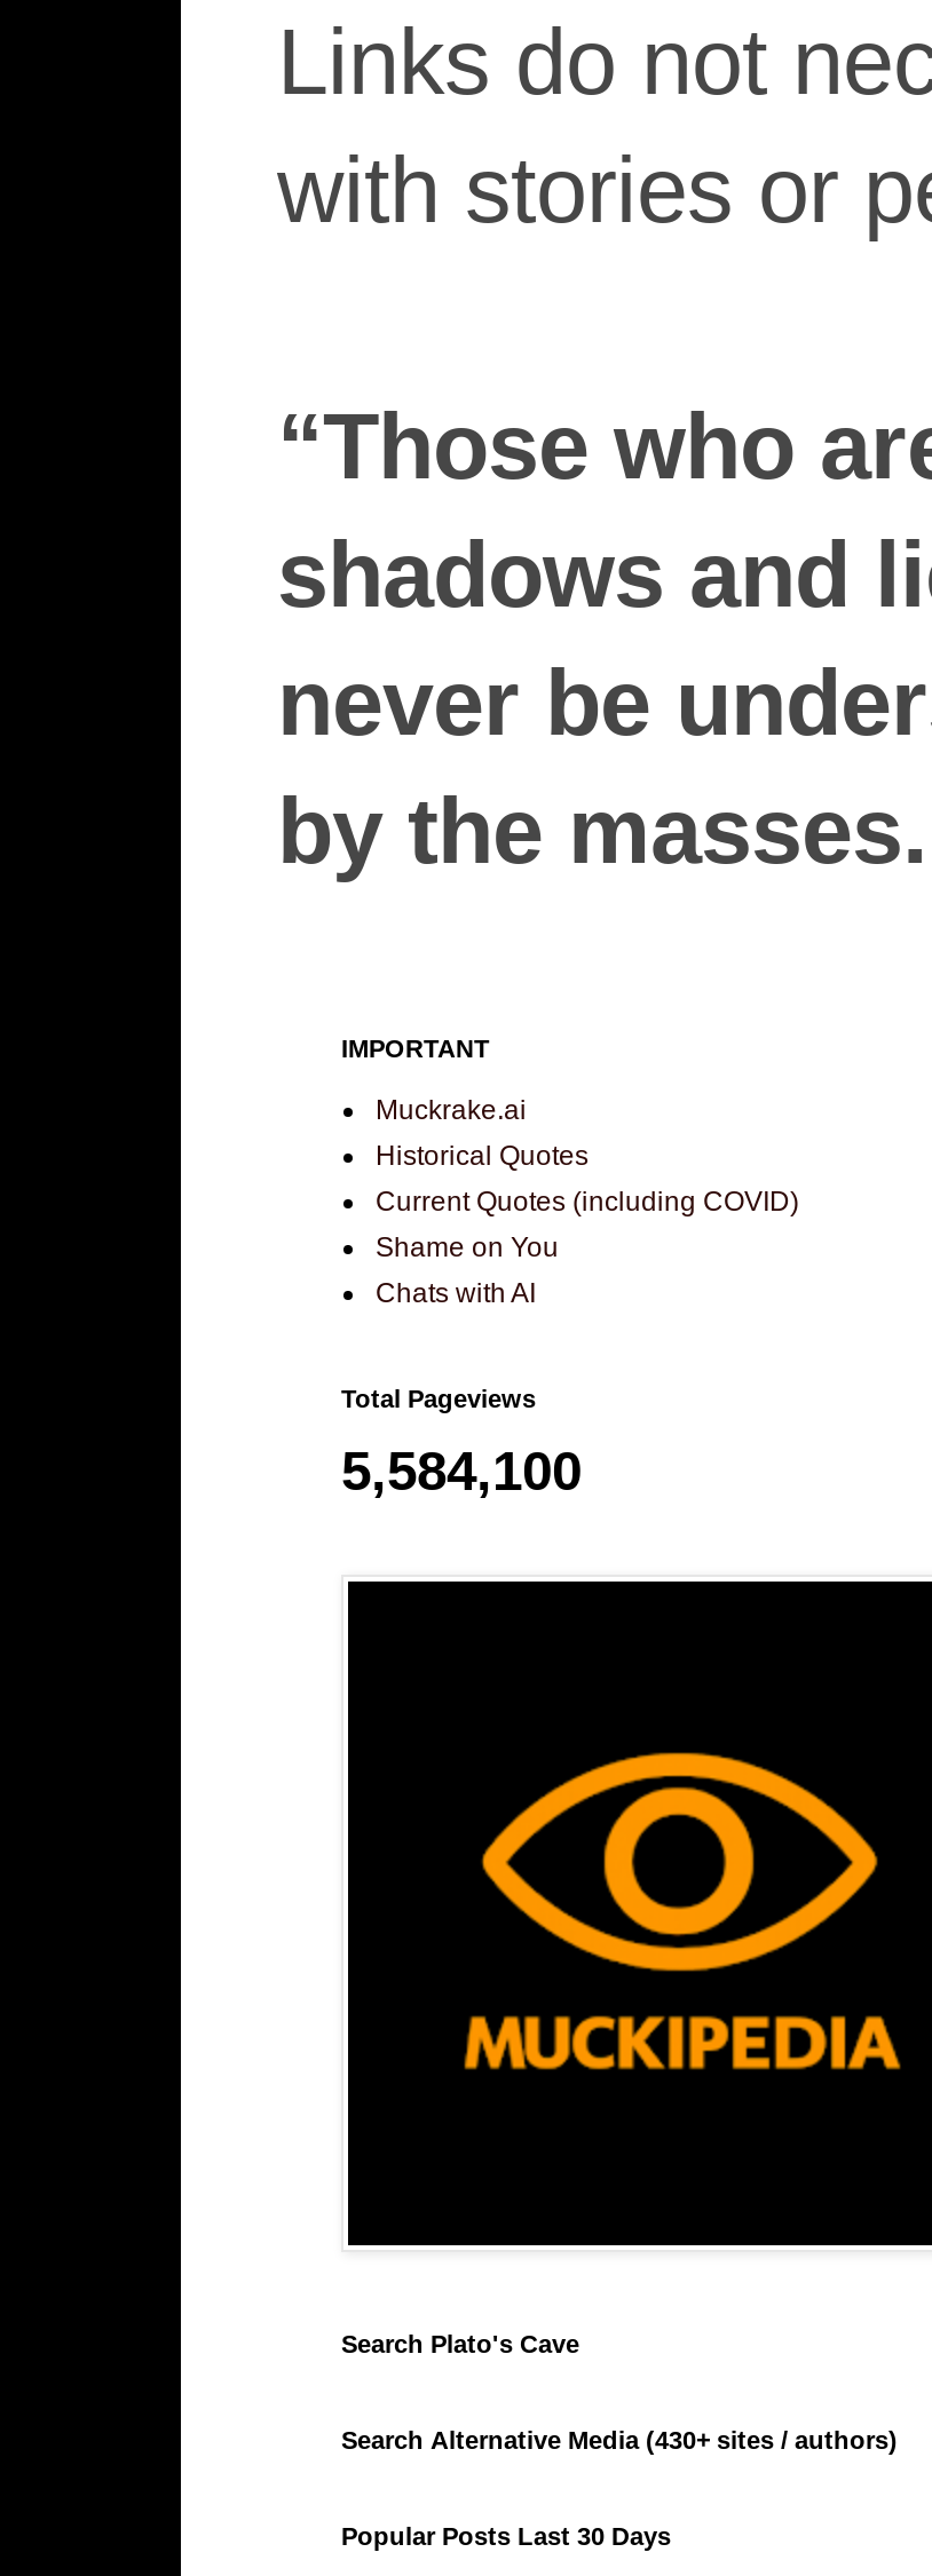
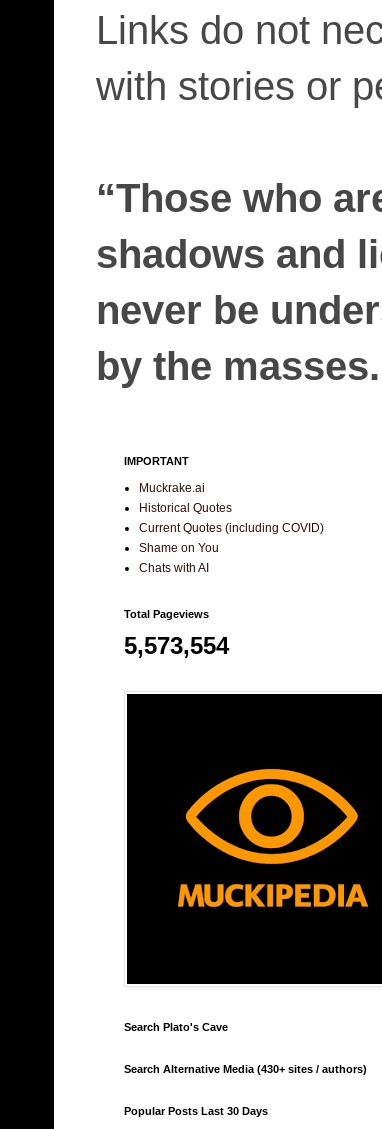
[341,1440,582,1501] 5,584,100 -> [124,632,229,659] 5,573,554

